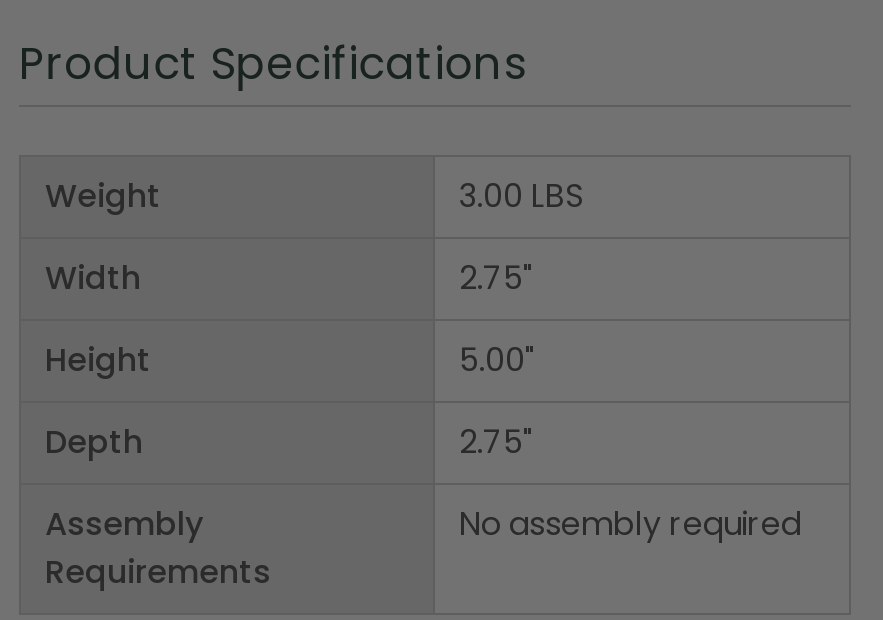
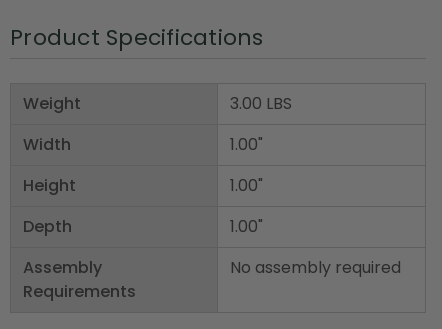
[459,254,533,300] 2.75" -> [230,133,263,156] 1.00"
[459,336,535,382] 5.00" -> [230,174,263,197] 1.00"
[459,418,533,464] 2.75" -> [230,215,263,238] 1.00"

